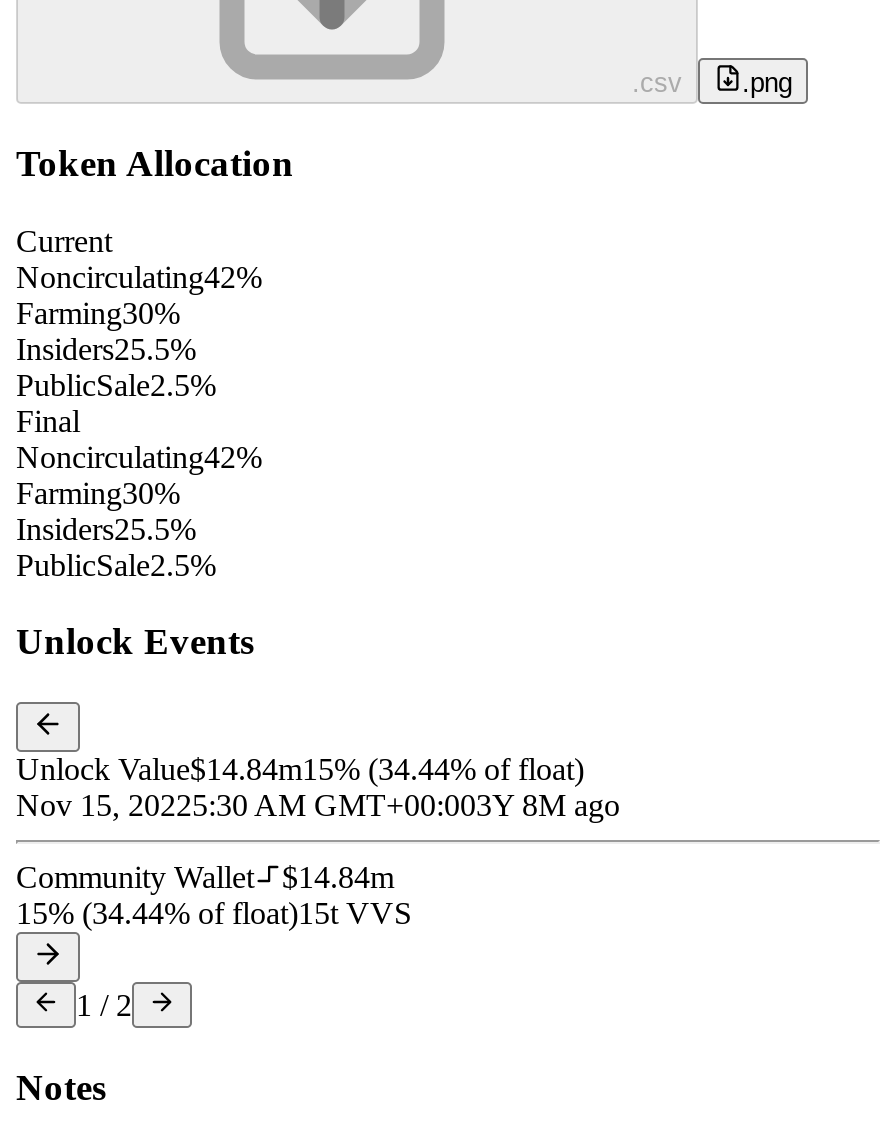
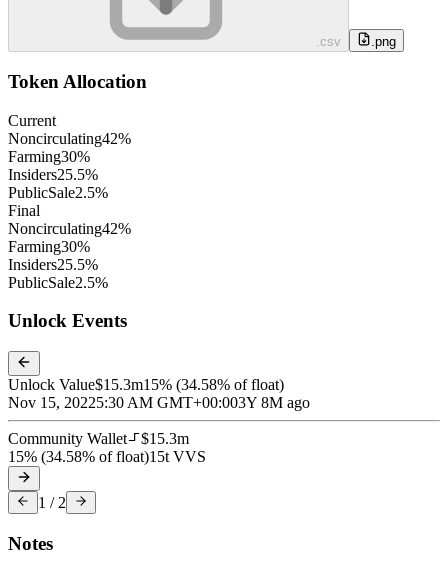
[16,752,584,786] Unlock Value$14.84m15% (34.44% of float) -> [8,376,284,393] Unlock Value$15.3m15% (34.58% of float)
[16,860,412,930] $14.84m | 15% (34.44% of float)15t VVS -> [8,430,206,465] $15.3m | 15% (34.58% of float)15t VVS

